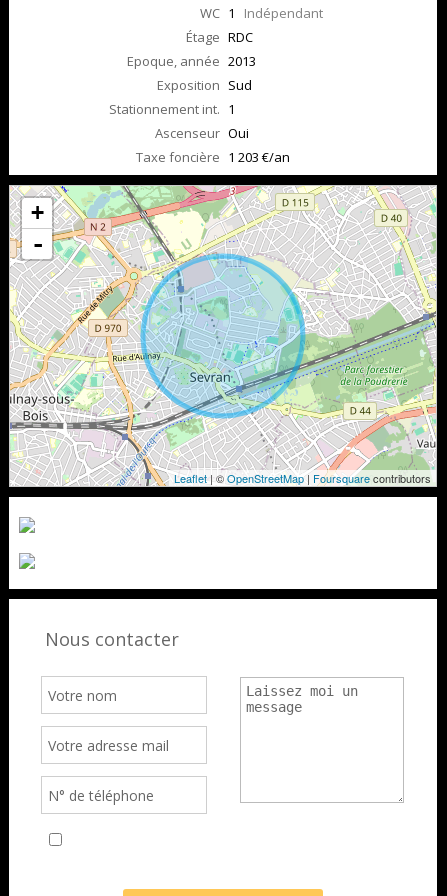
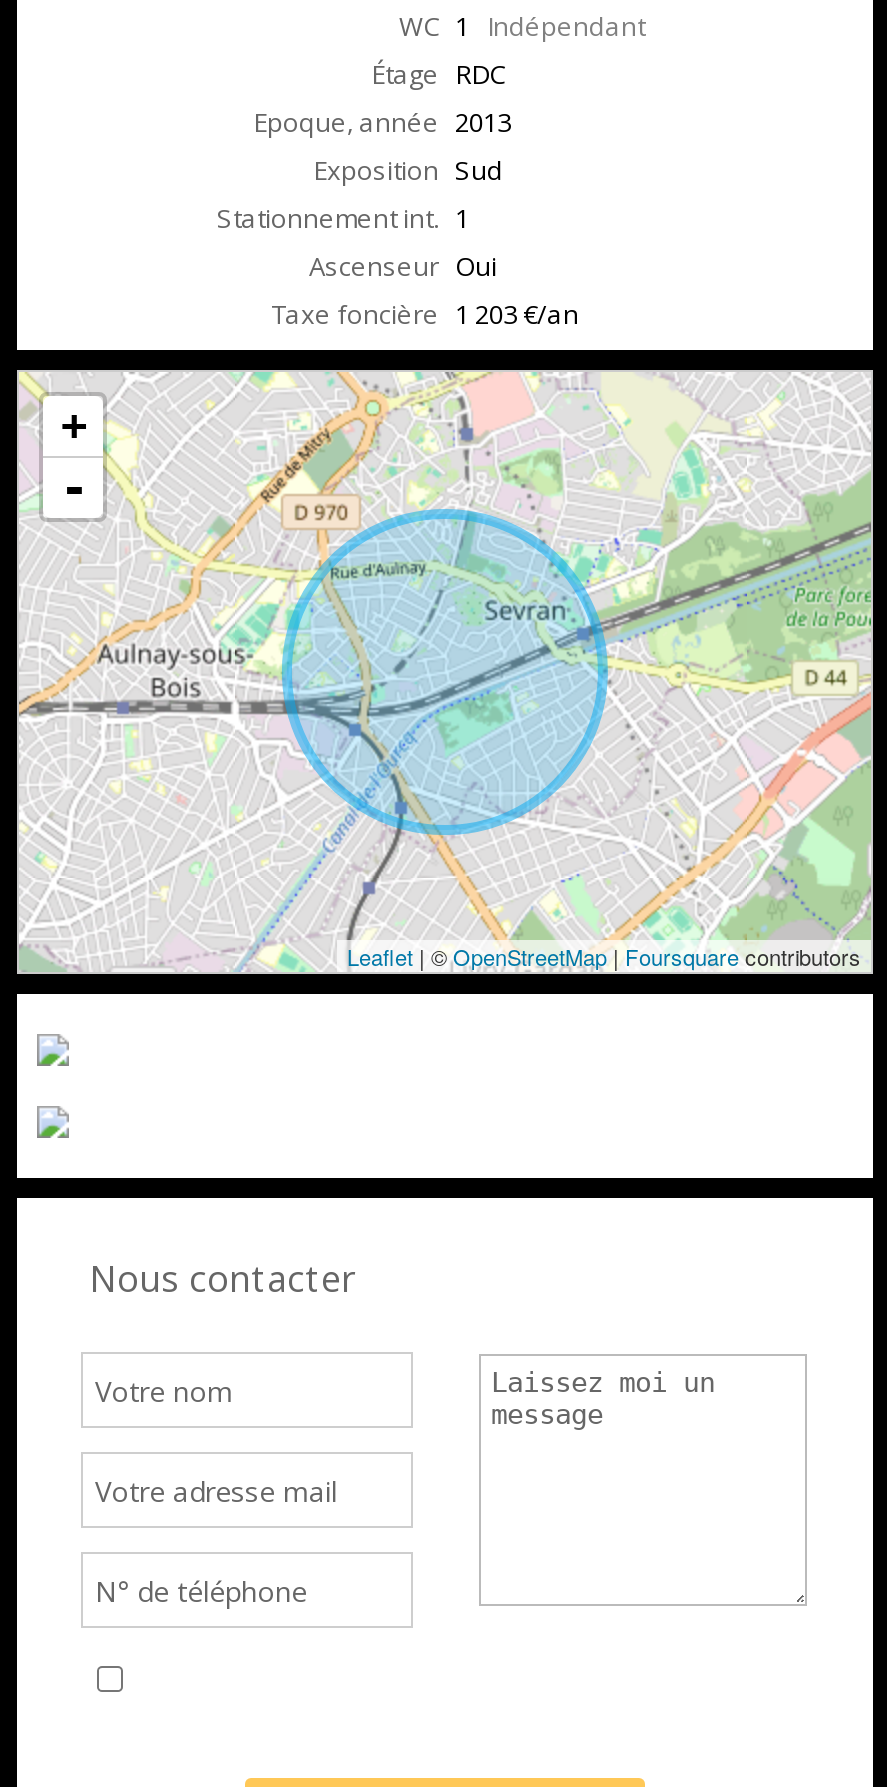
[9,185,436,487] [image] -> [19,370,871,972] [image]

